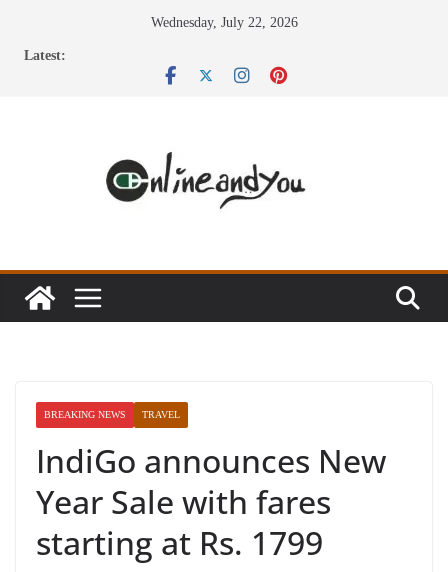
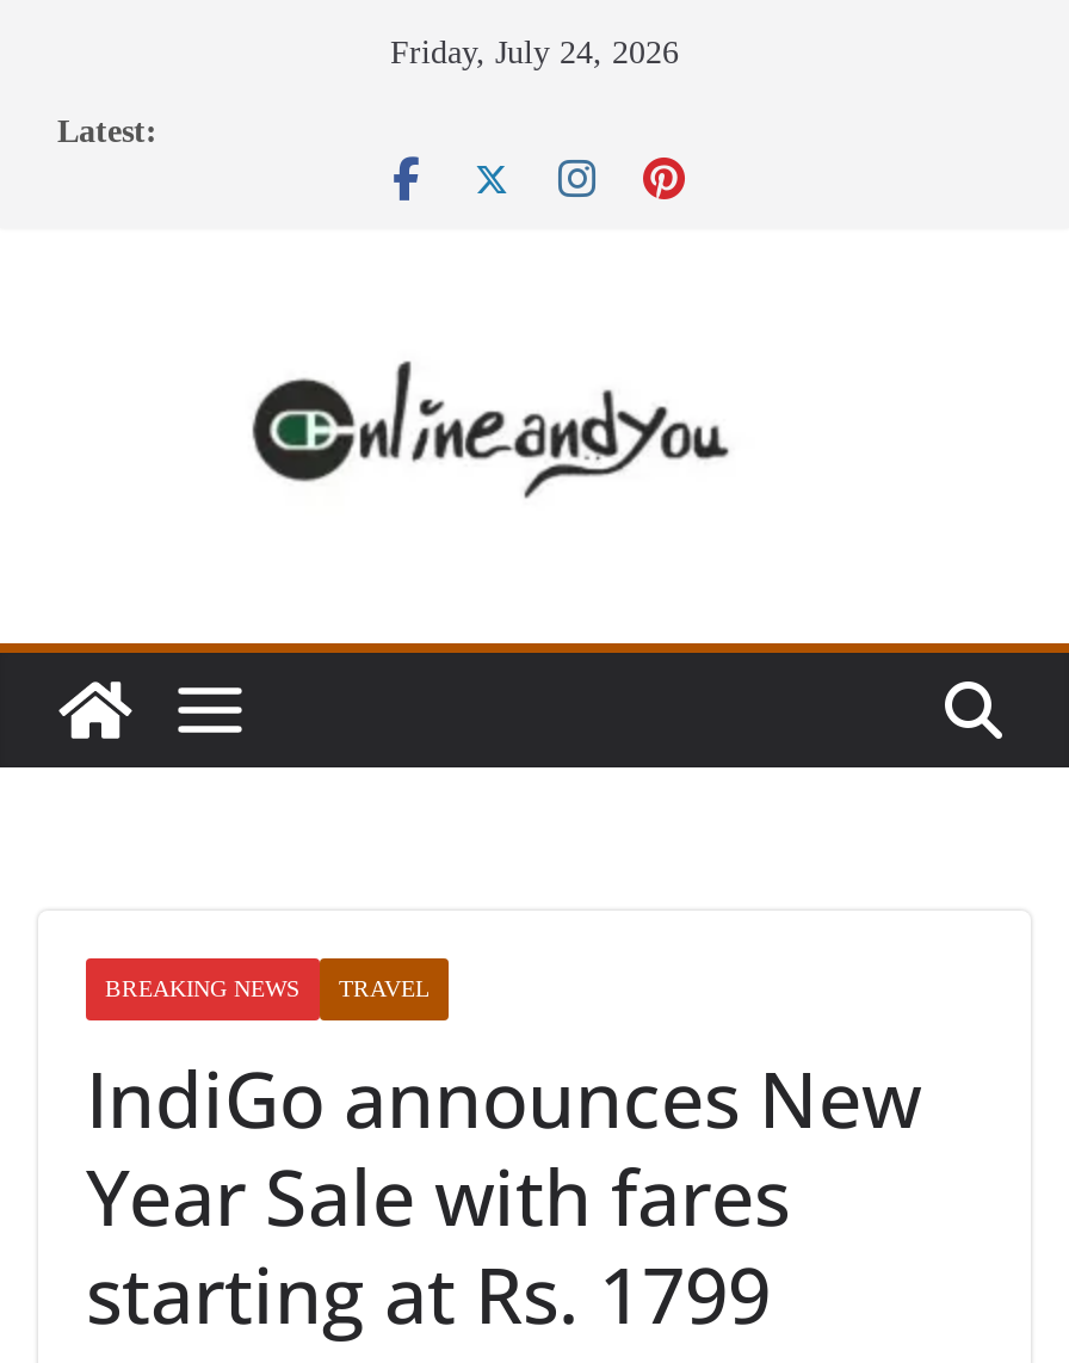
[150,15,297,30] Wednesday, July 22, 2026 -> [390,35,679,70] Friday, July 24, 2026

